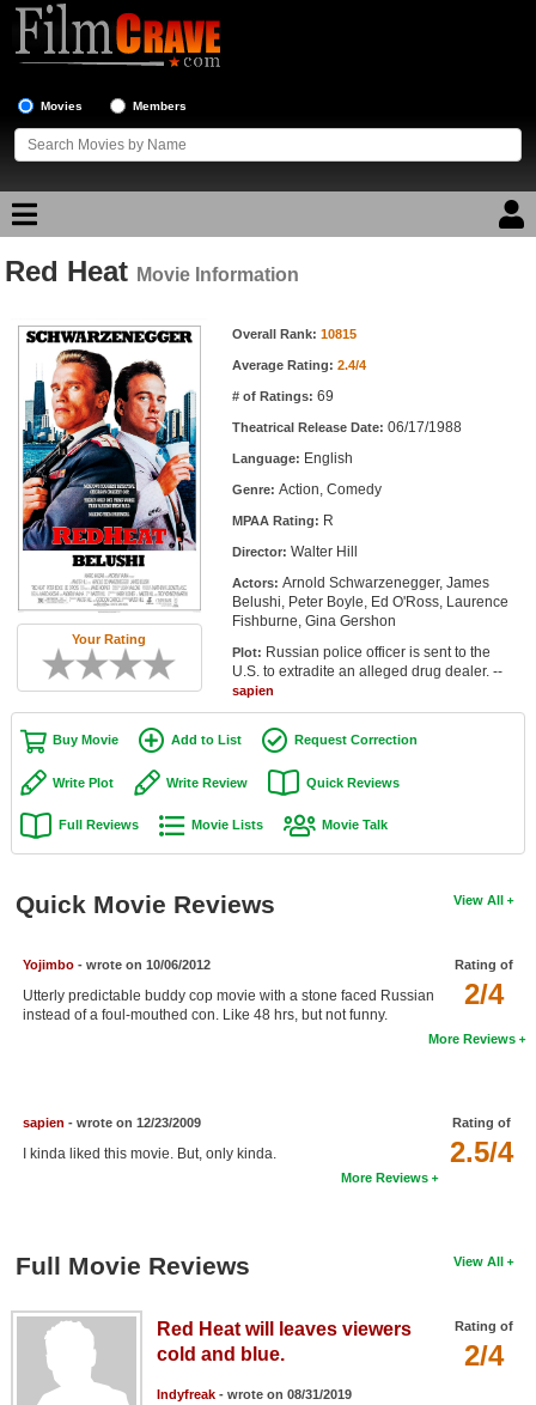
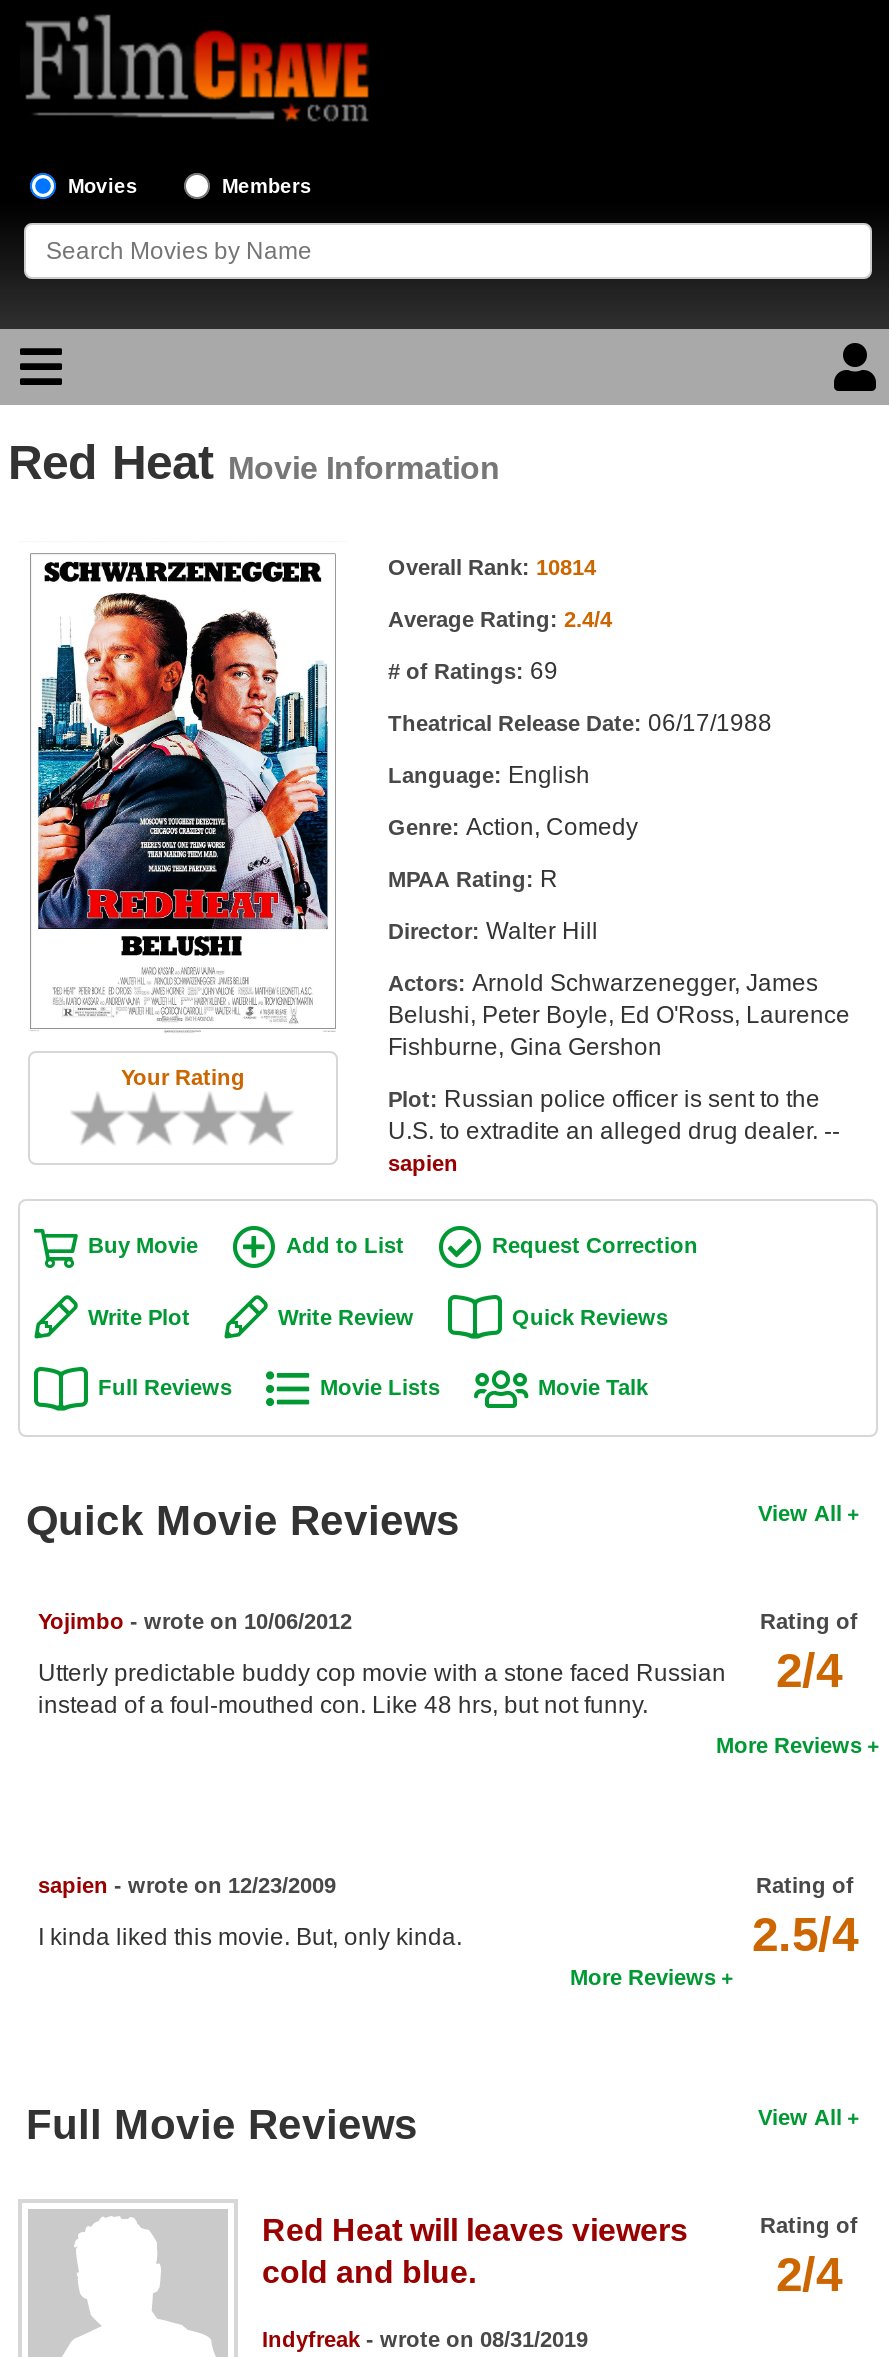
[232,327,357,341] Overall Rank: 10815 -> [388,555,596,579] Overall Rank: 10814

